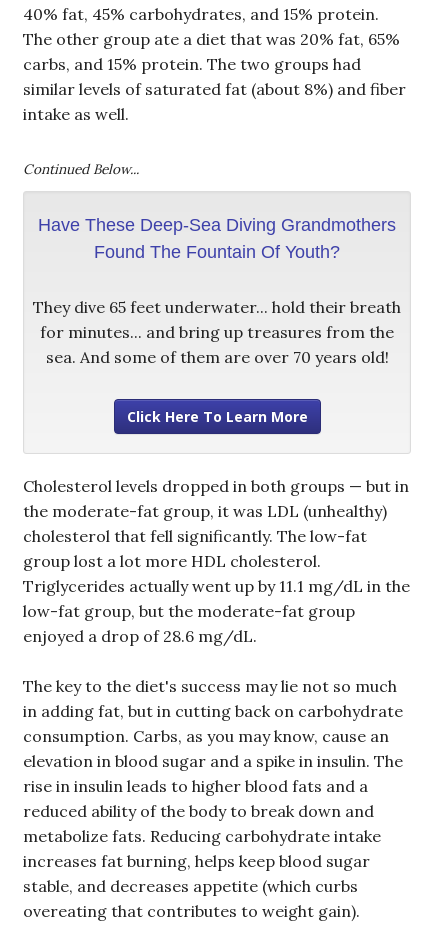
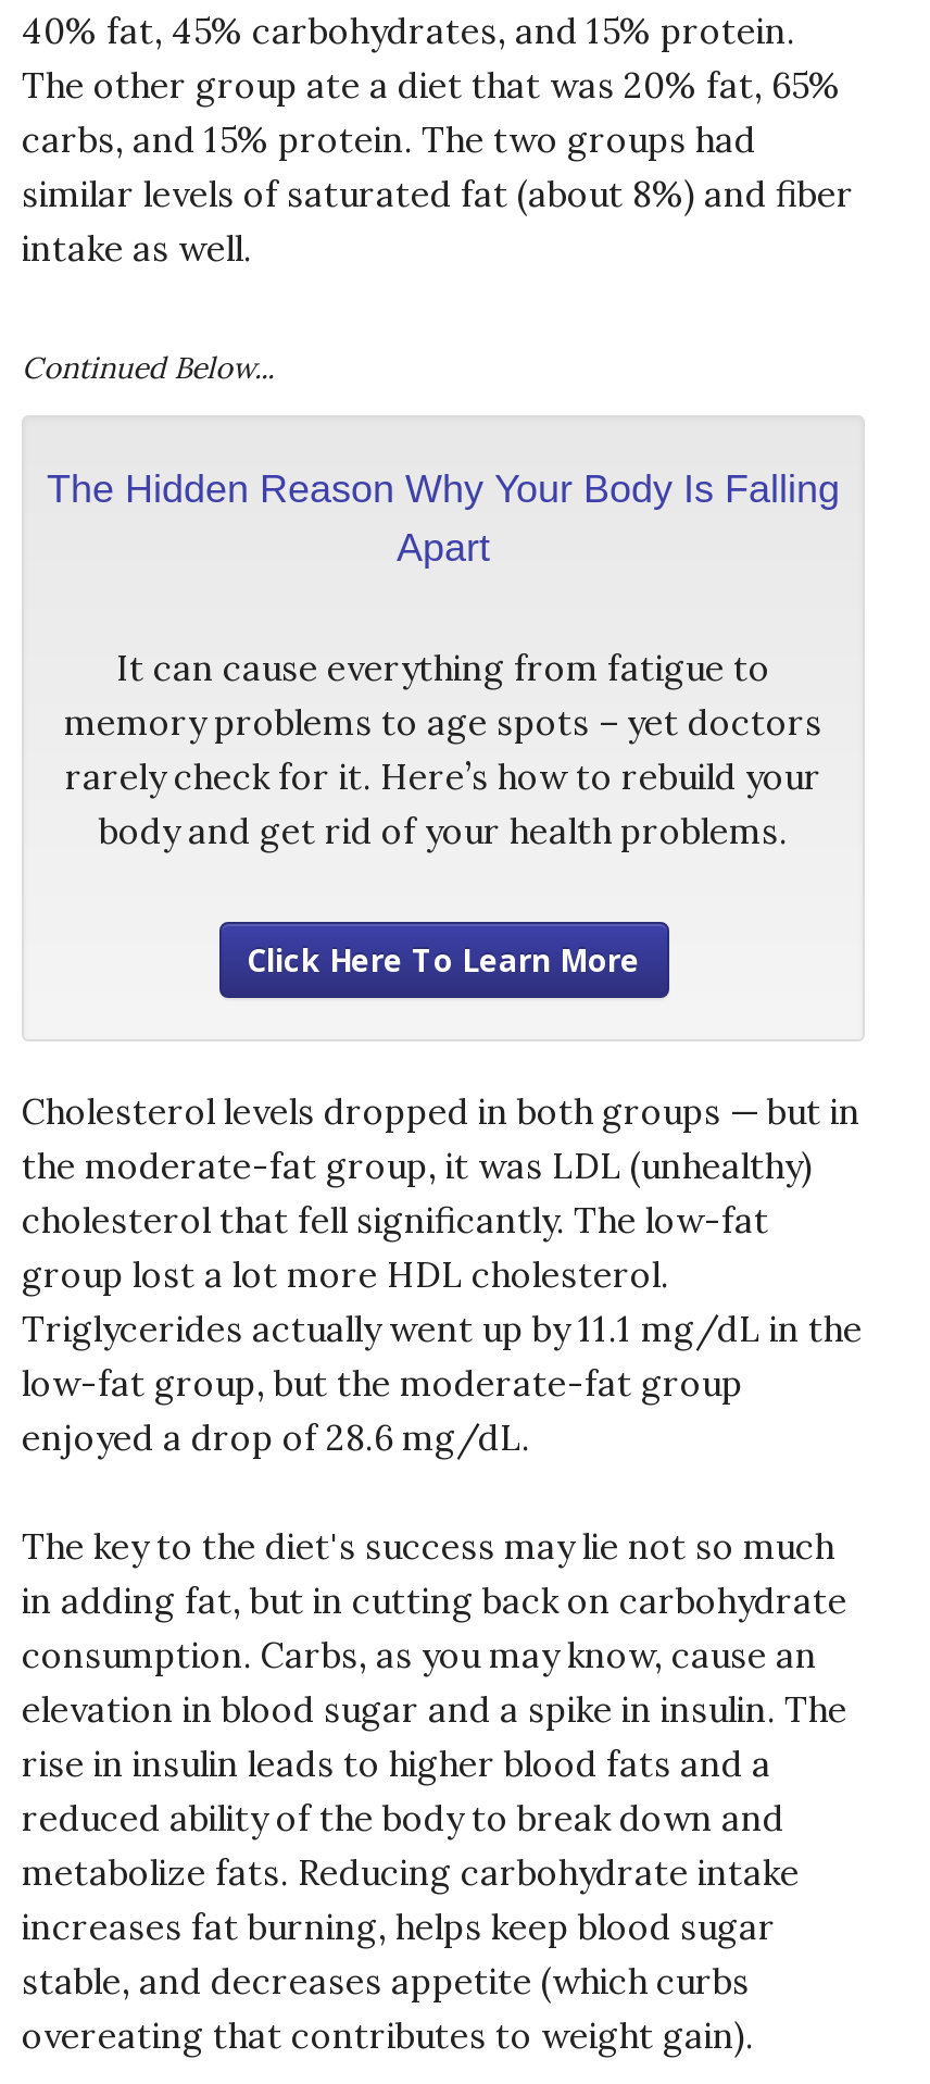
[38,215,396,262] Have These Deep-Sea Diving Grandmothers | Found The Fountain Of Youth? -> [47,467,840,569] The Hidden Reason Why Your Body Is Falling | Apart
[33,297,401,367] They dive 65 feet underwater... hold their breath | for minutes... and bring up treasures from the | sea. And some of them are over 70 years old! -> [64,646,822,852] It can cause everything from fatigue to | memory problems to age spots – yet doctors | rarely check for it. Here’s how to rebuild your | body and get rid of your health problems.

